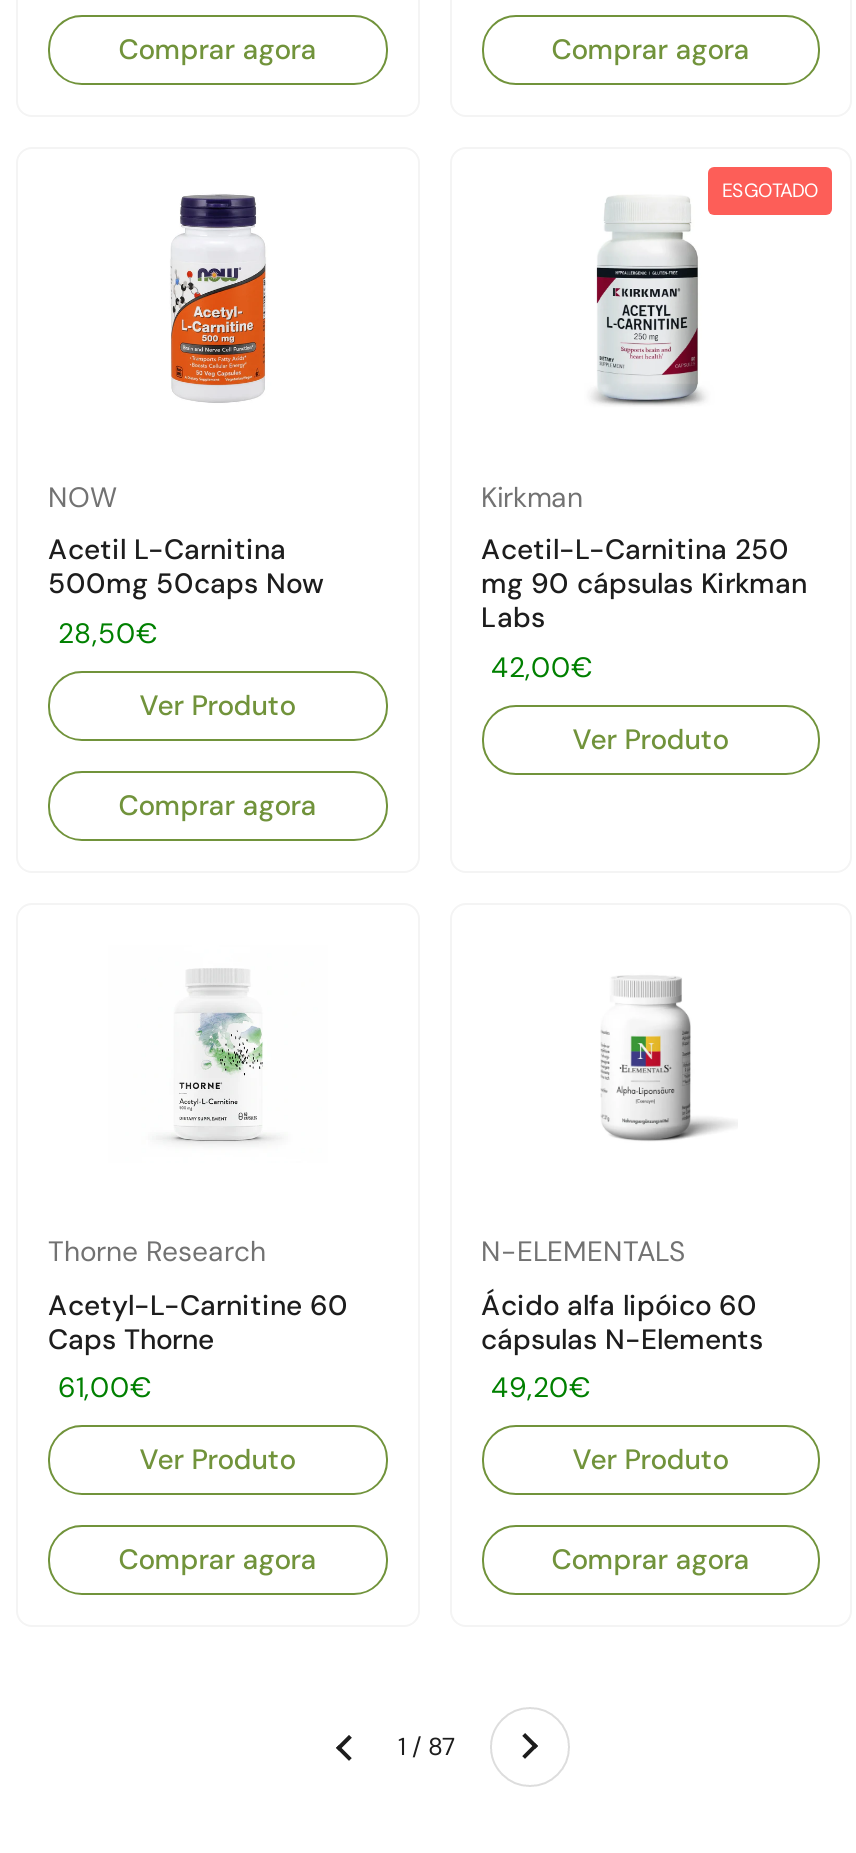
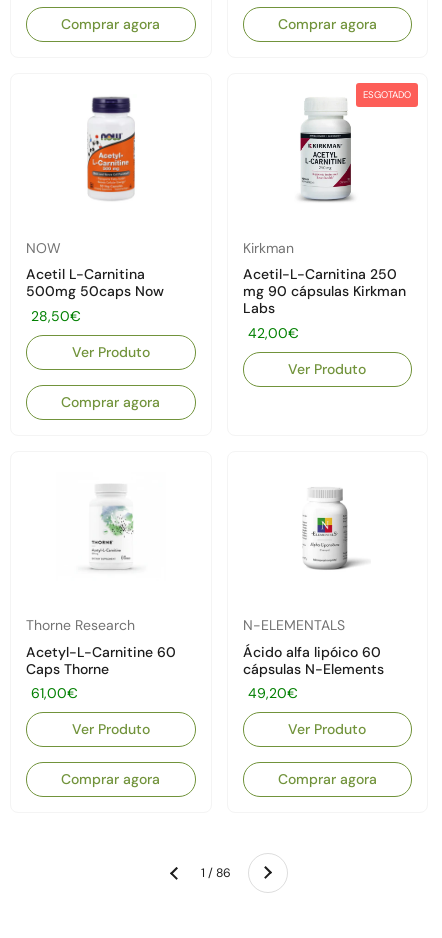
[398,1732,456,1764] 1 / 87 -> [200,865,230,881] 1 / 86

